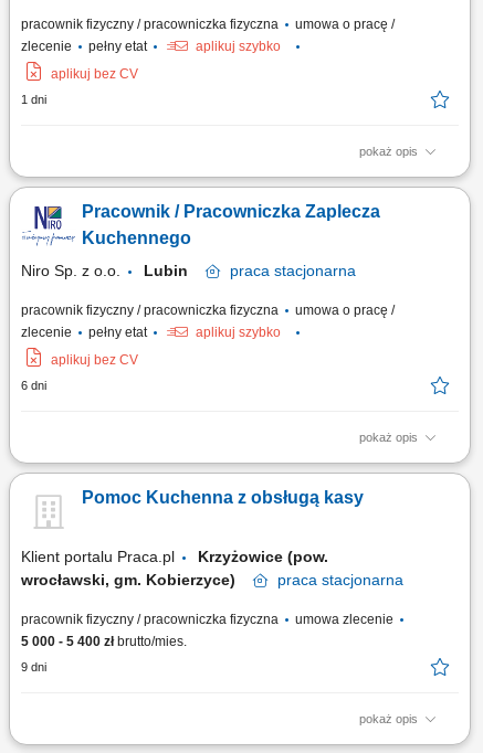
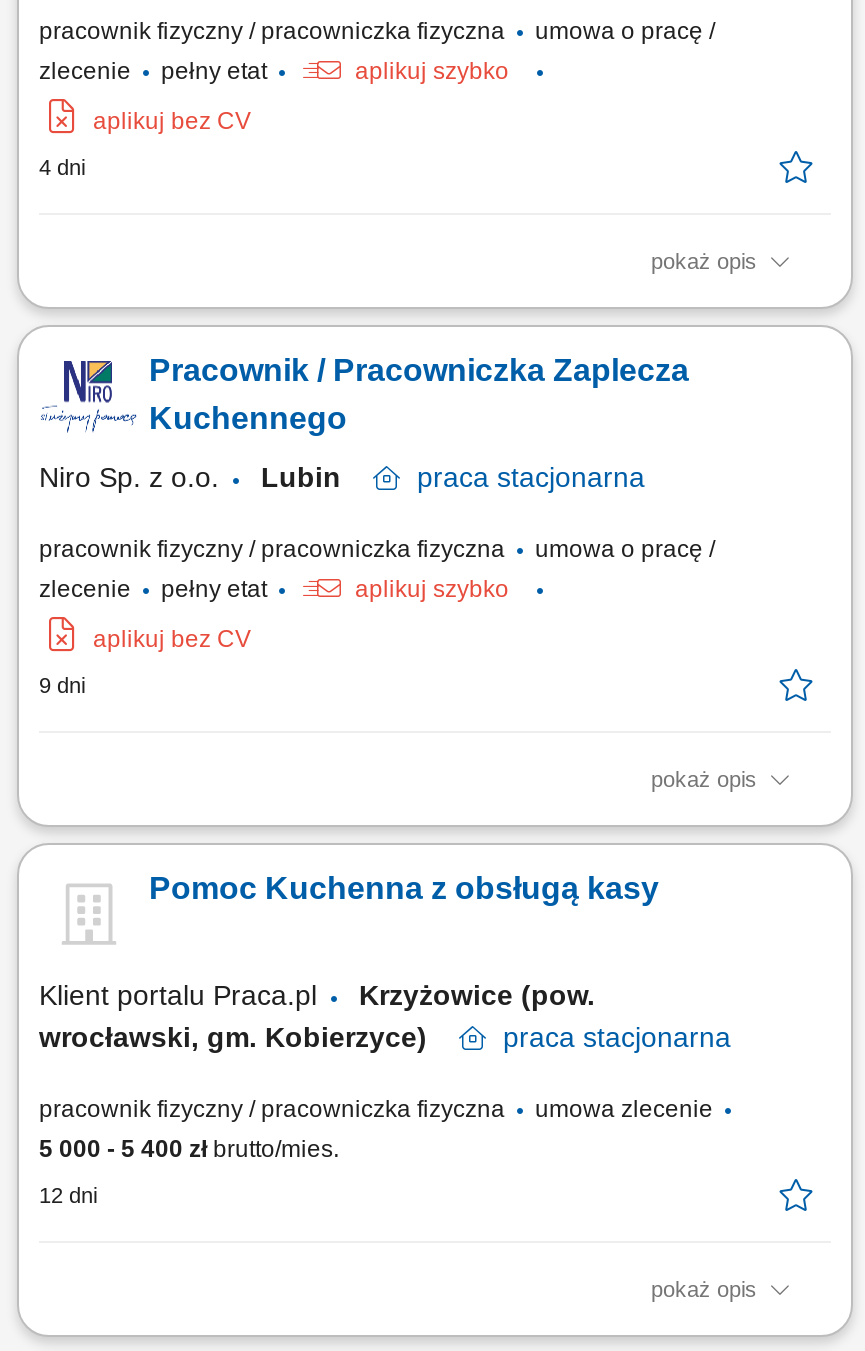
[21,93,46,106] 1 dni -> [39,155,85,179] 4 dni
[21,379,46,392] 6 dni -> [39,673,85,697] 9 dni
[21,660,46,674] 9 dni -> [39,1183,97,1207] 12 dni

